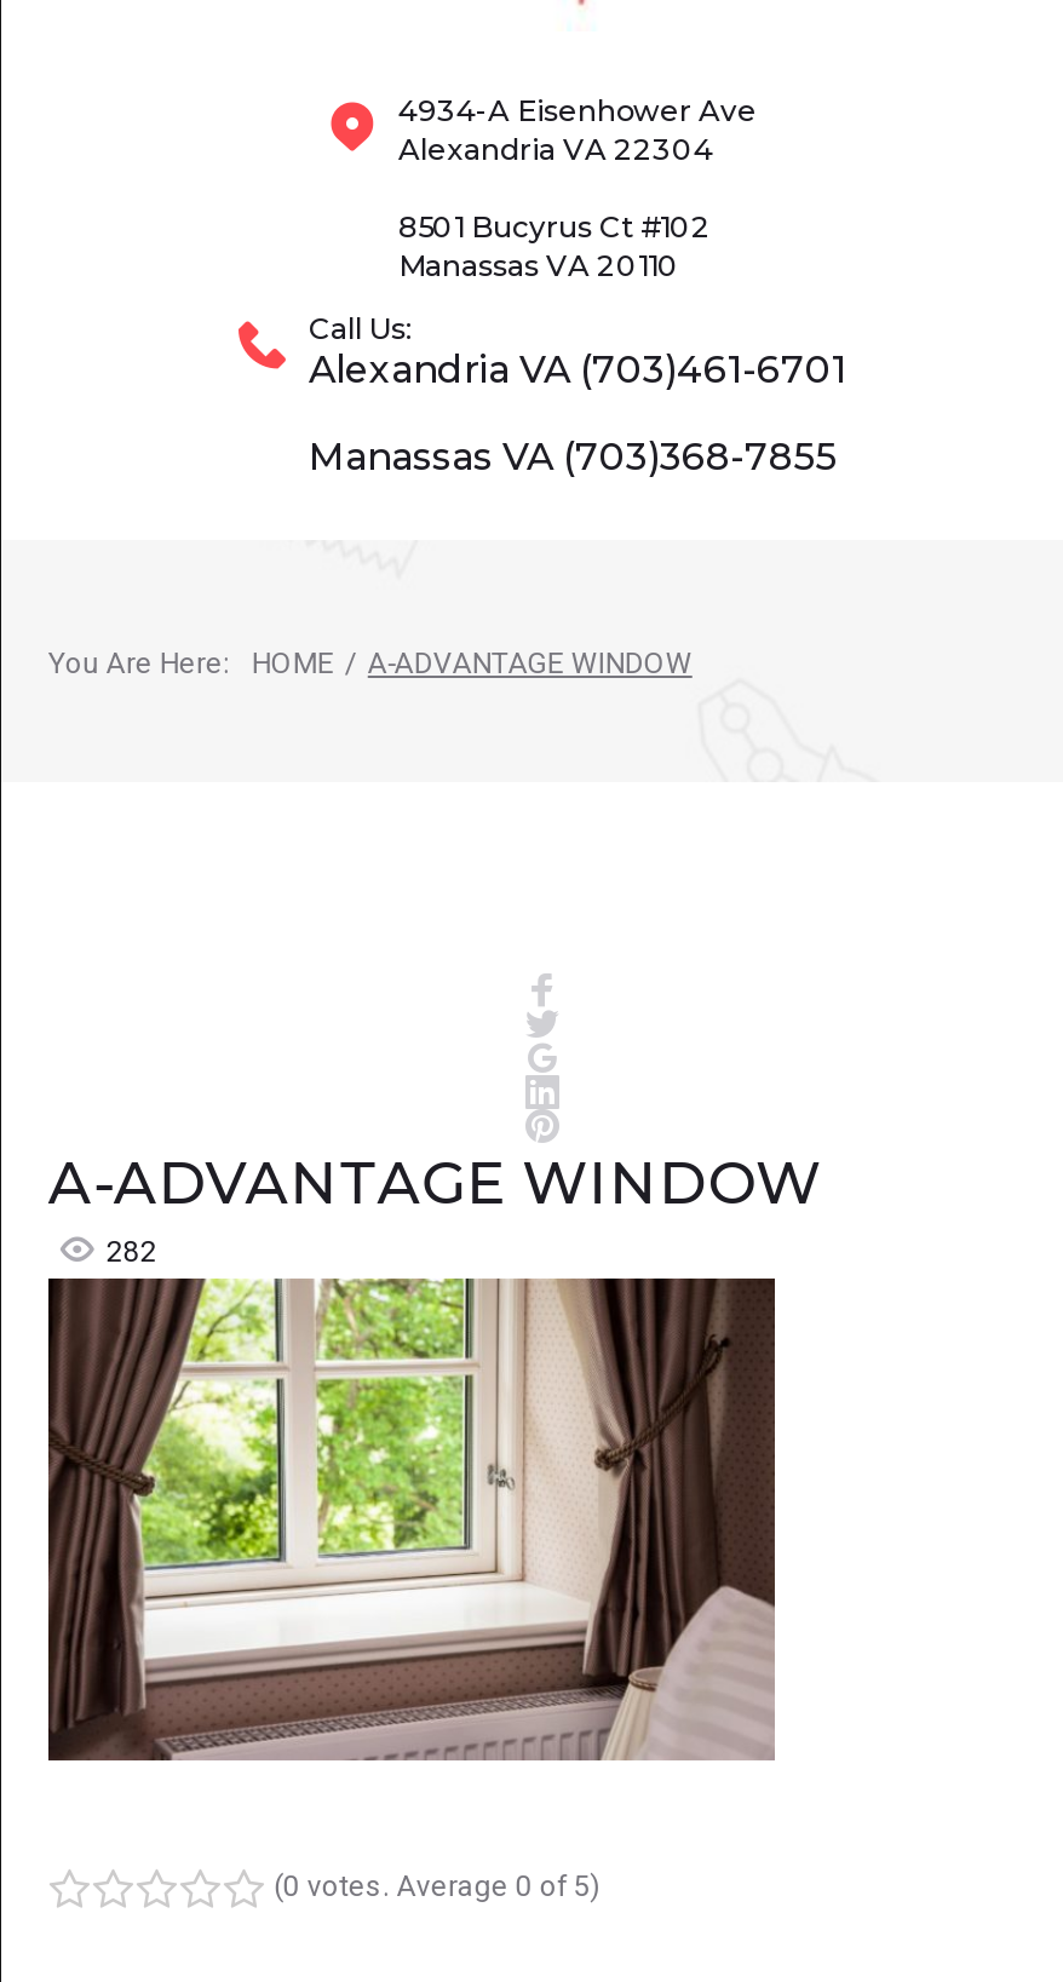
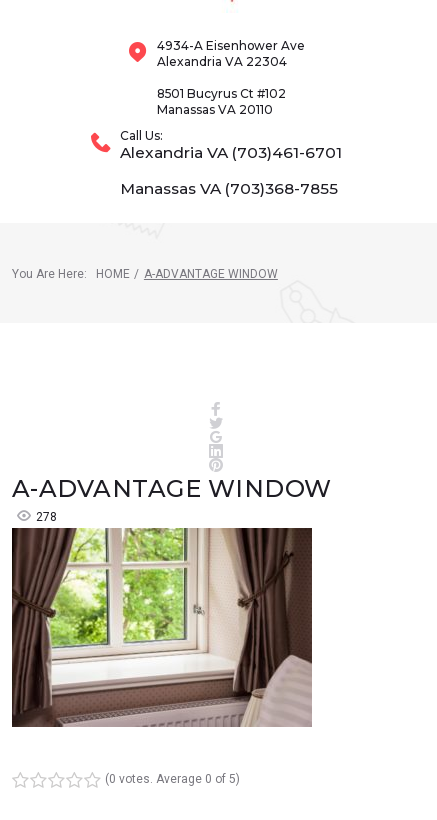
[106,1234,157,1268] 282 -> [36,510,57,524] 278

